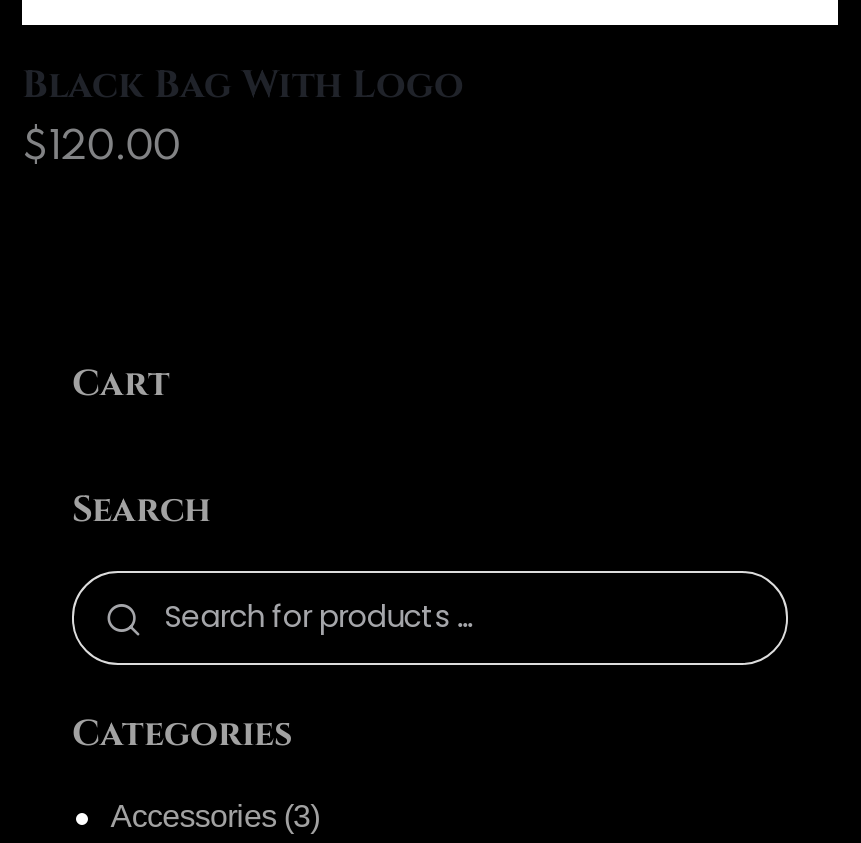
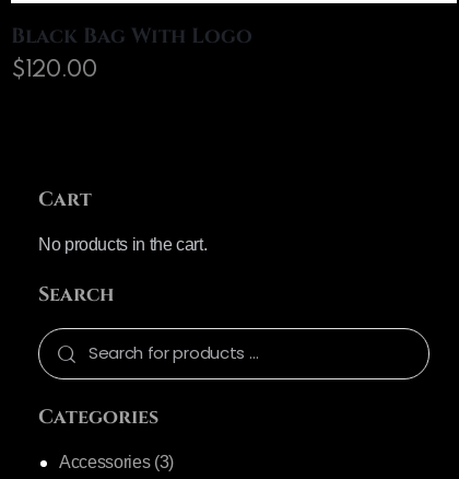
none -> [38,235,207,253] No products in the cart.

